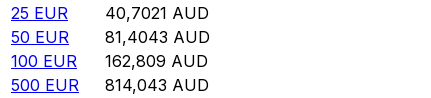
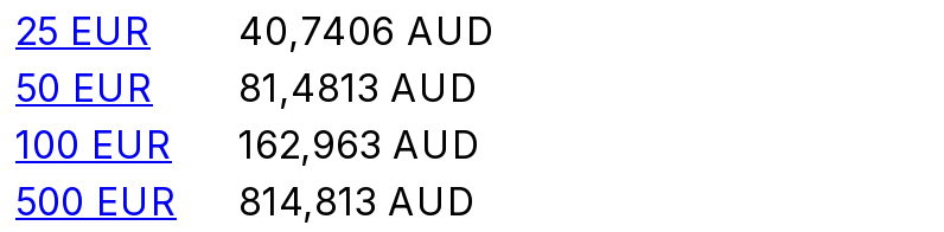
[11,3,209,23] 25 EUR 40,7021 AUD -> [15,8,495,55] 25 EUR 40,7406 AUD
[11,27,210,47] 50 EUR 81,4043 AUD -> [15,65,478,112] 50 EUR 81,4813 AUD
[11,51,208,71] 100 EUR 162,809 AUD -> [15,121,480,169] 100 EUR 162,963 AUD
[11,75,209,95] 500 EUR 814,043 AUD -> [15,178,476,226] 500 EUR 814,813 AUD

